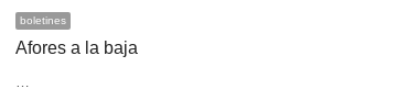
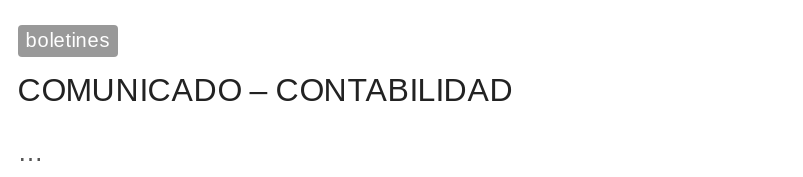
[15,38,138,57] Afores a la baja -> [17,73,513,107] COMUNICADO – CONTABILIDAD

